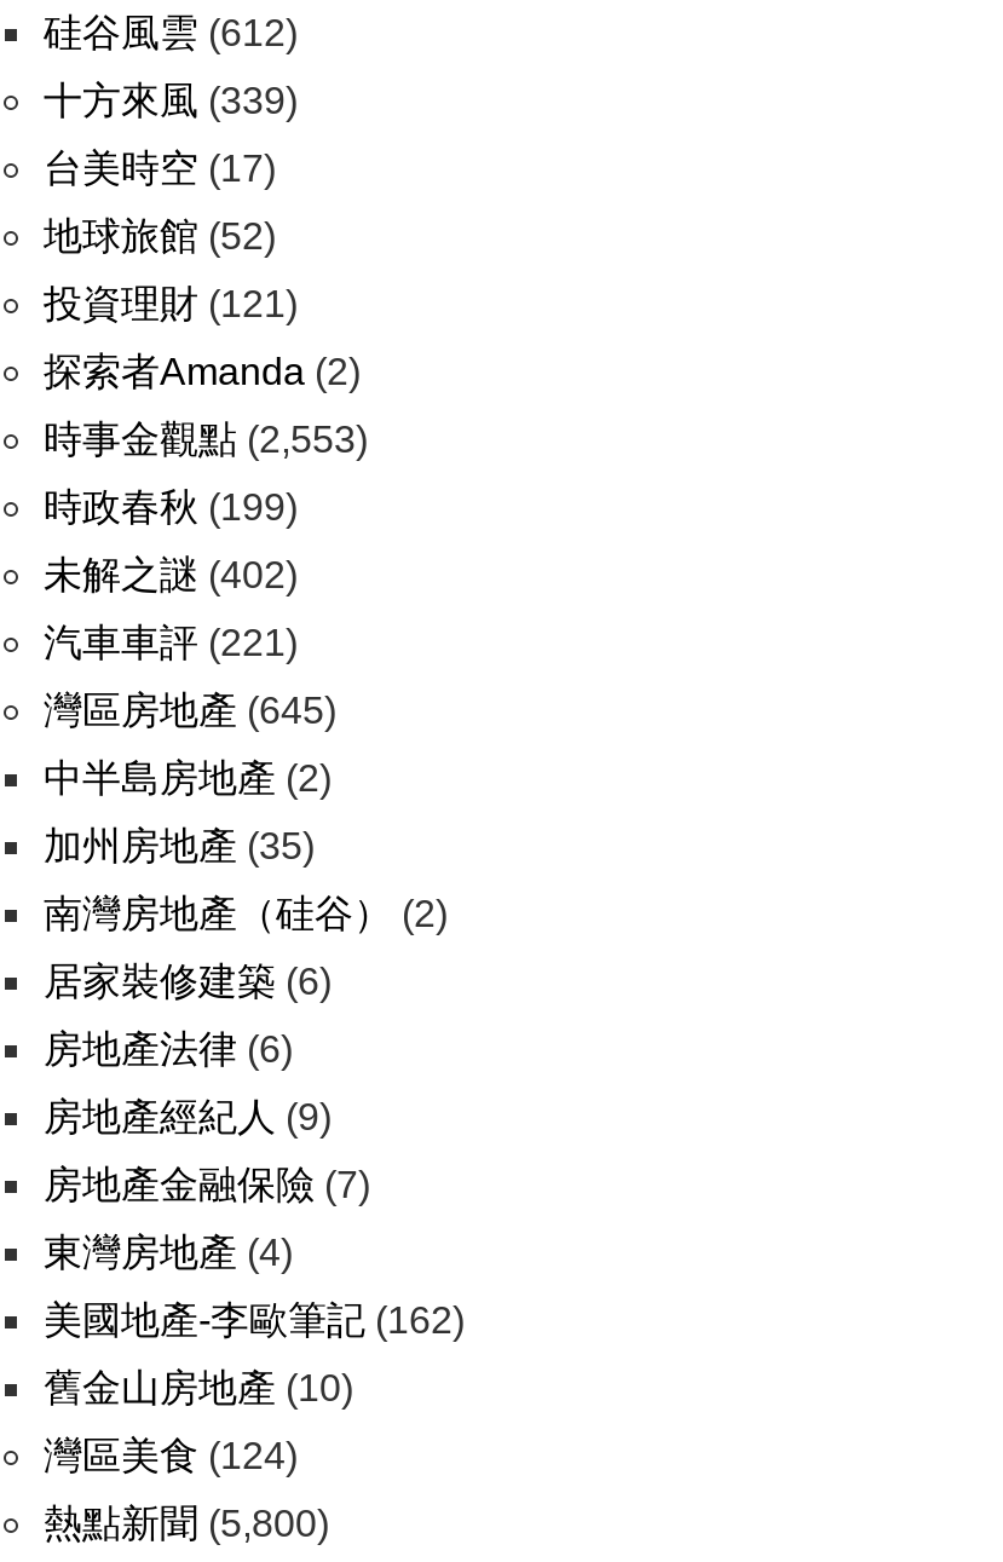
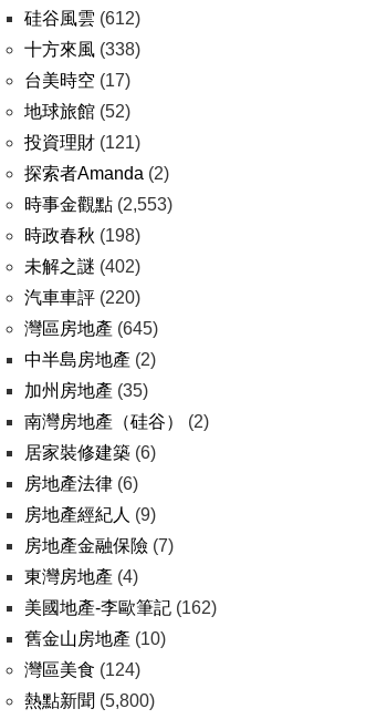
[44,80,298,121] 十方來風(339) -> [24,40,140,59] 十方來風(338)
[44,486,298,528] 時政春秋(199) -> [24,226,140,245] 時政春秋(198)
[44,622,298,663] 汽車車評(221) -> [24,288,140,307] 汽車車評(220)

